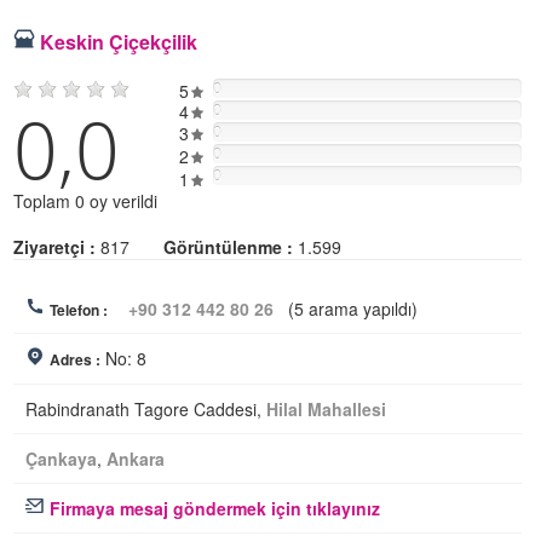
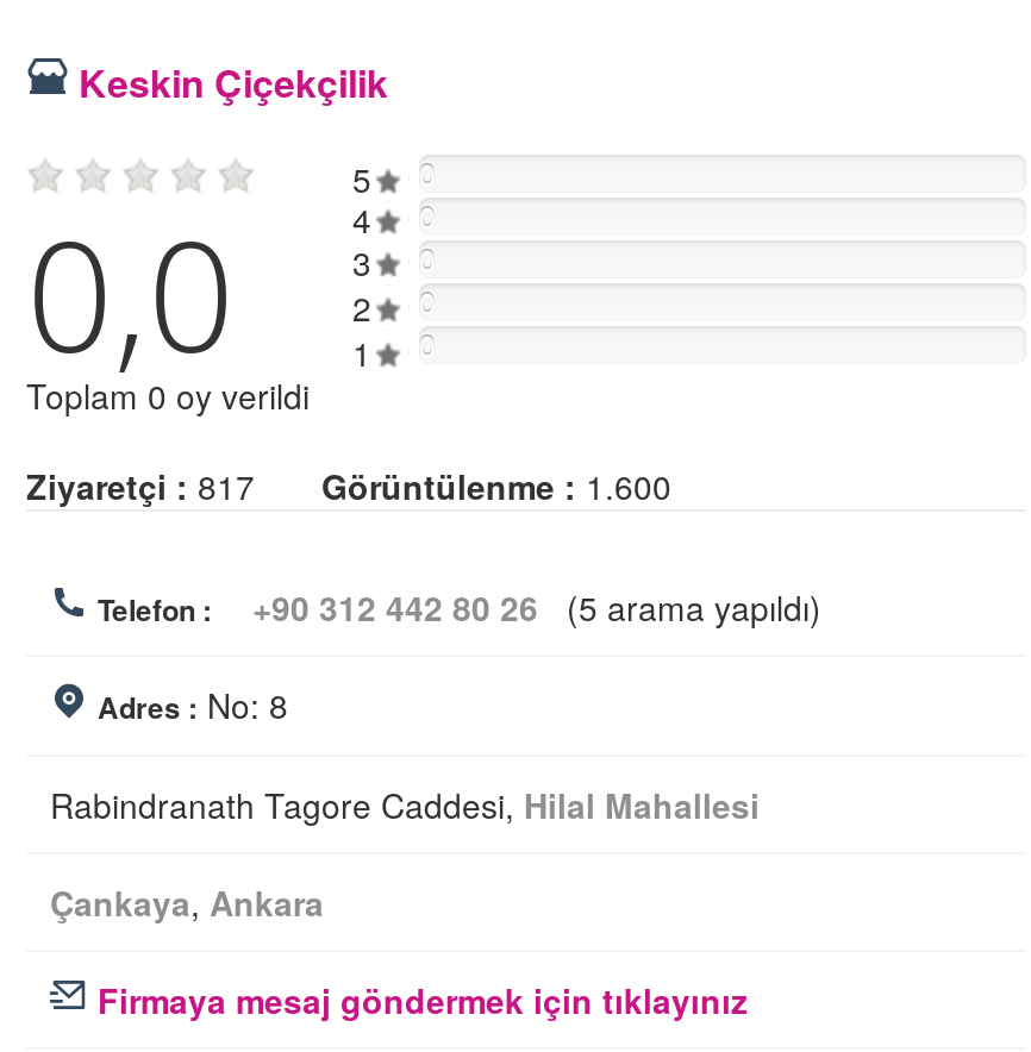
[13,234,341,258] Ziyaretçi : 817 Görüntülenme : 1.599 -> [26,461,671,508] Ziyaretçi : 817 Görüntülenme : 1.600

